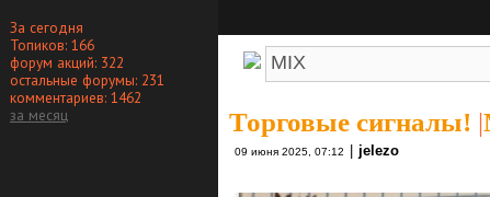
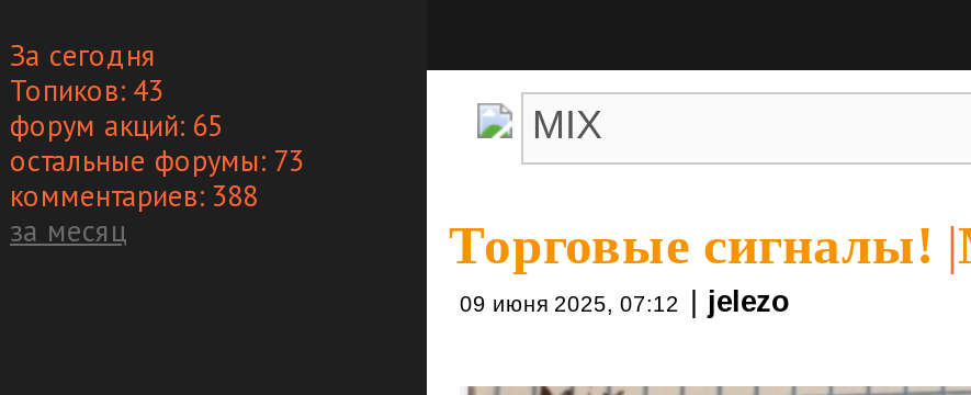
[10,35,94,55] Топиков: 166 -> [10,71,163,110] Топиков: 43
[10,53,124,73] форум акций: 322 -> [10,106,223,145] форум акций: 65
[10,70,164,90] остальные форумы: 231 -> [10,141,304,181] остальные форумы: 73
[10,88,141,108] комментариев: 1462 -> [10,176,258,216] комментариев: 388

